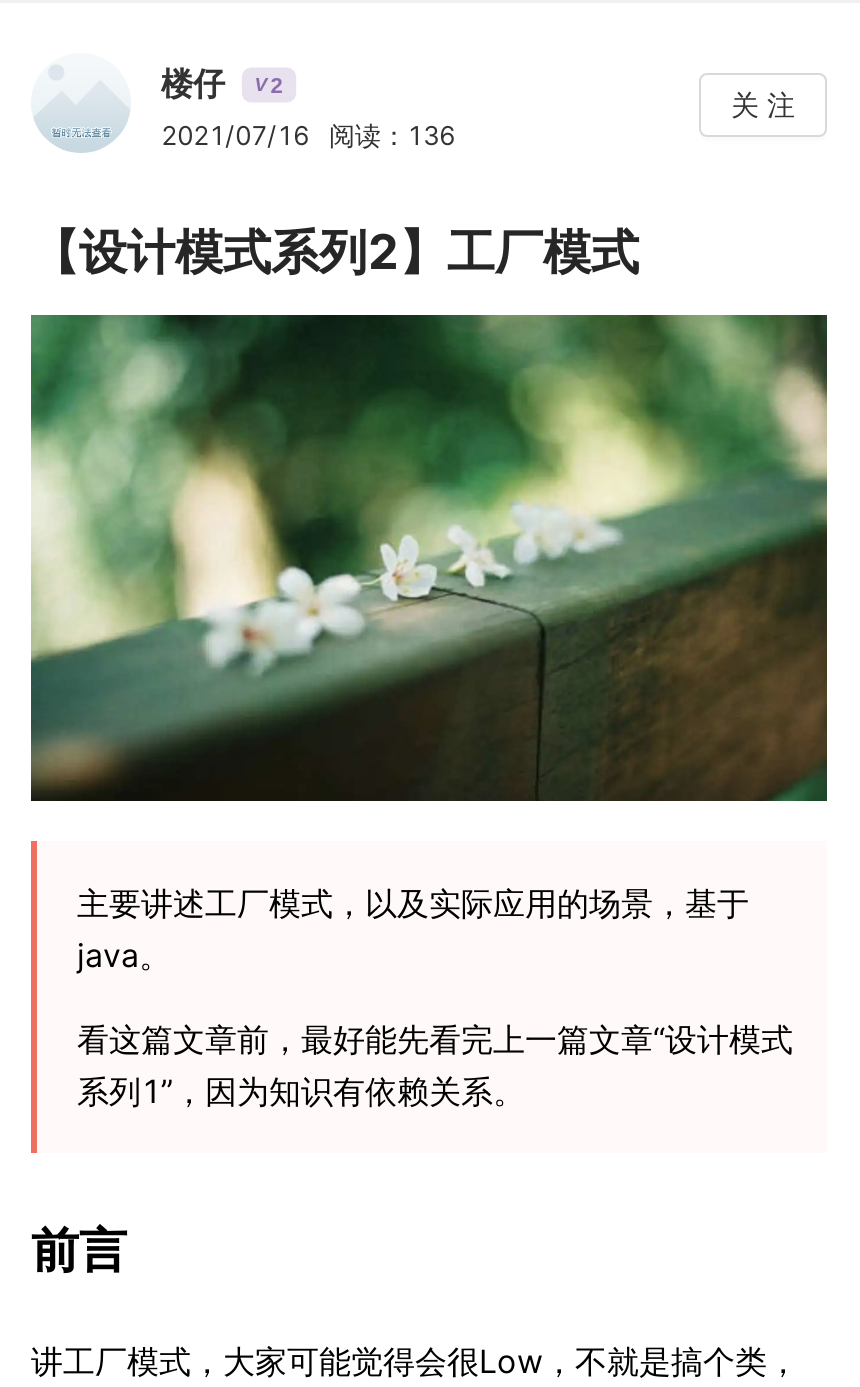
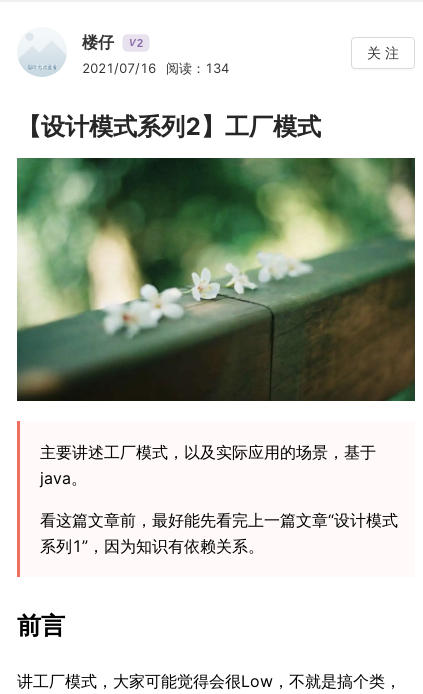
[161,119,455,151] 2021/07/16 阅读：136 -> [82,60,229,76] 2021/07/16 阅读：134

